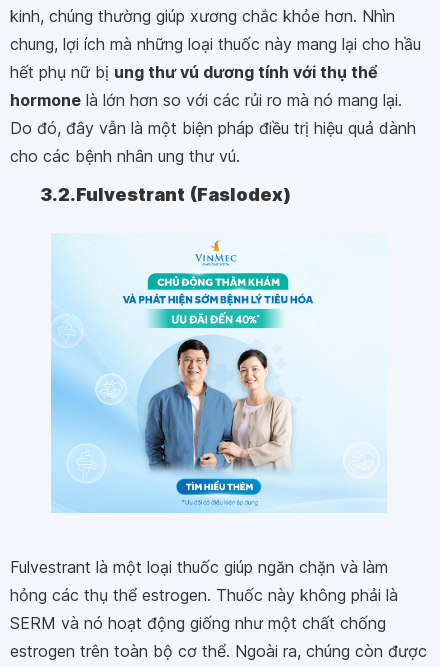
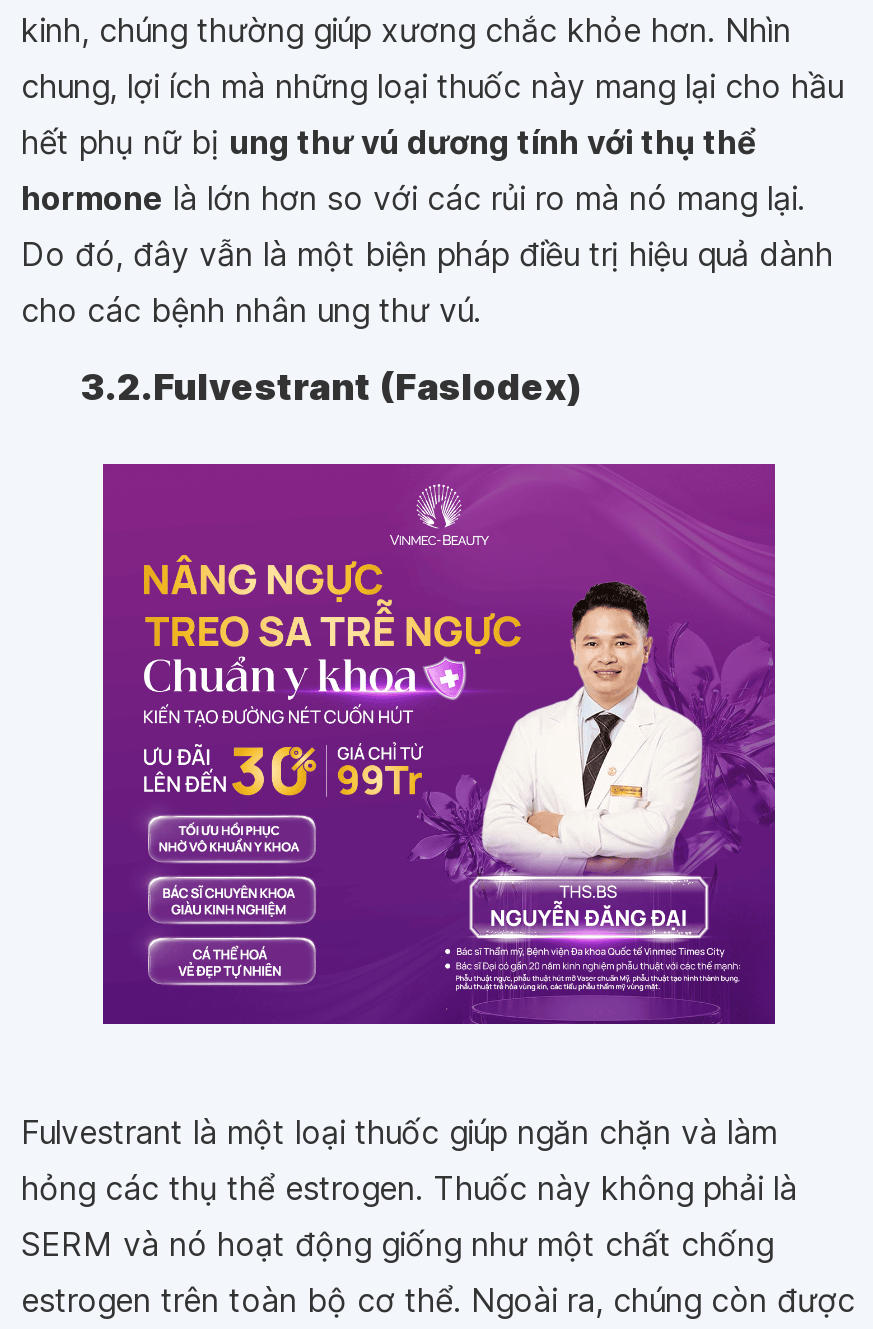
[50,233,387,513] [image] -> [101,462,777,1026] [image]

